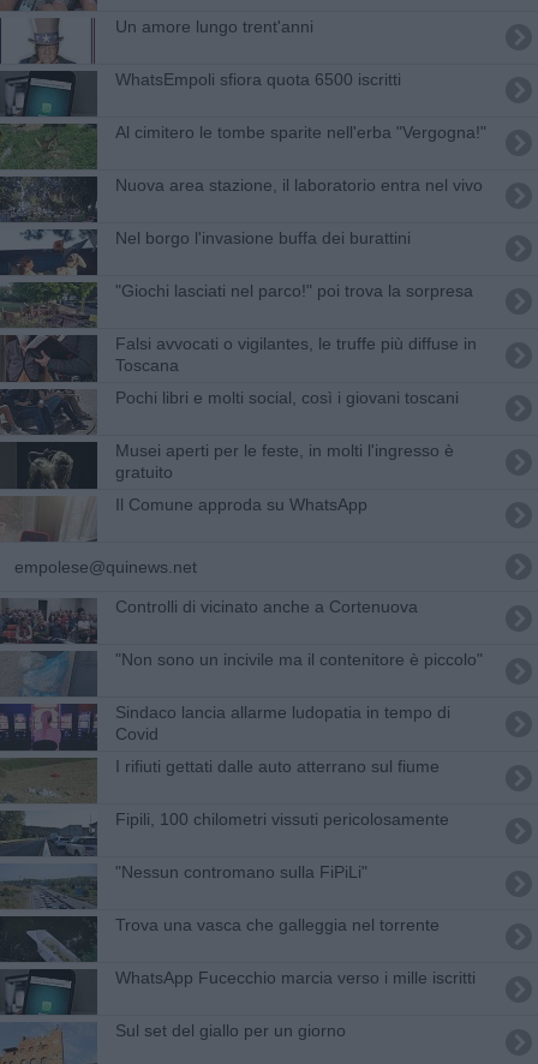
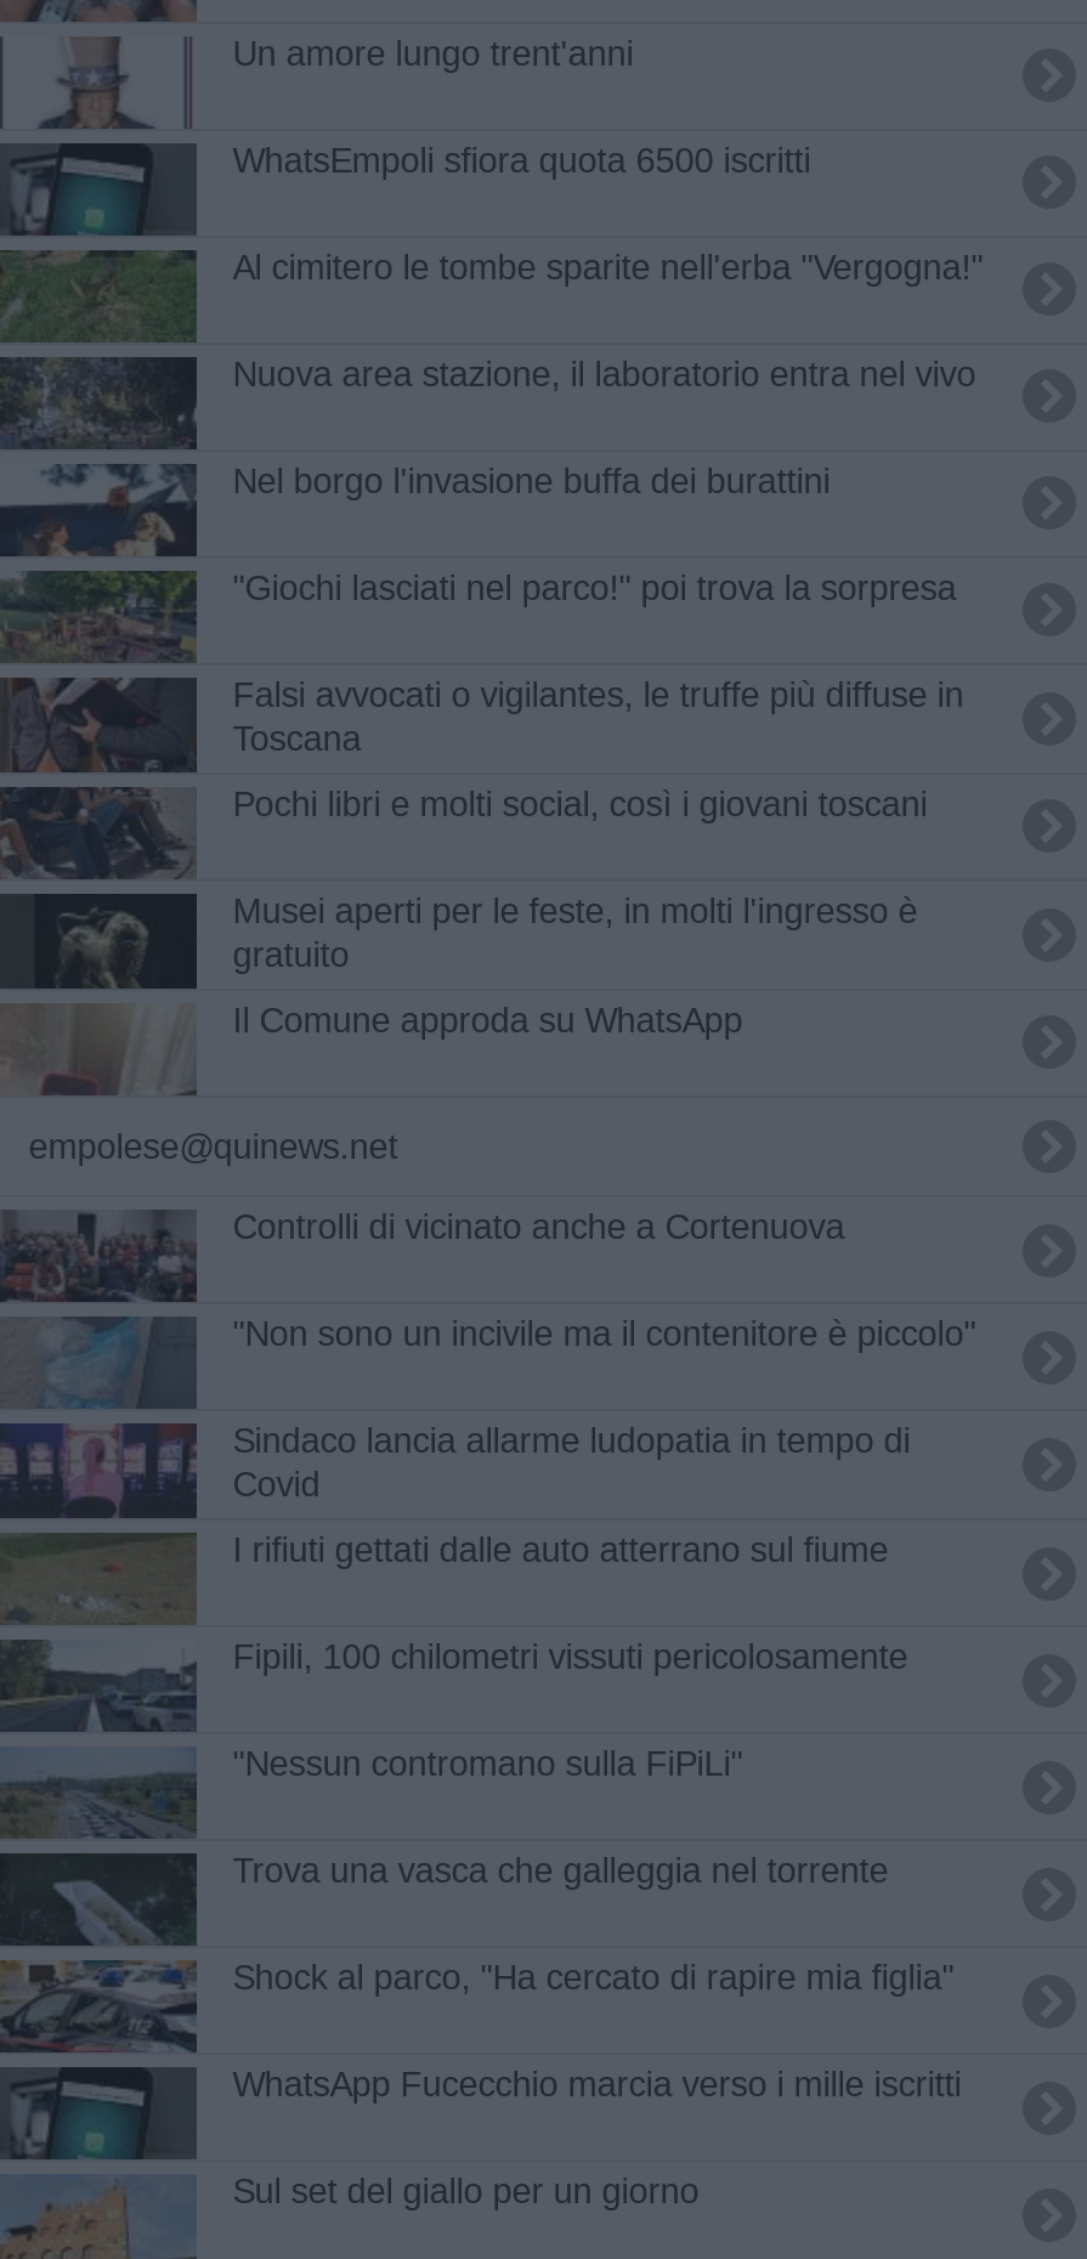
none -> [7,1958,954,2053] [image] | Shock al parco, "Ha cercato di rapire mia figlia"

